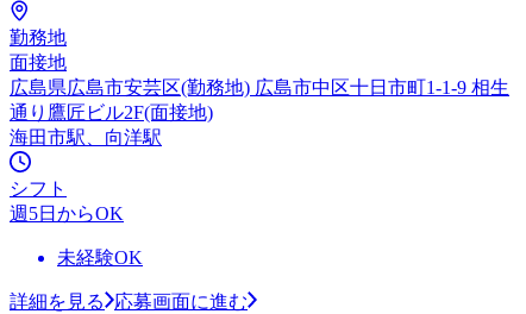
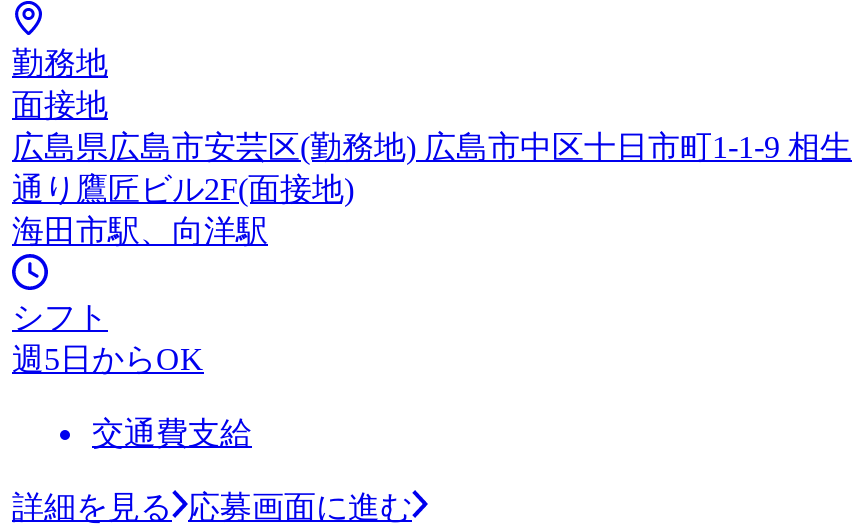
[57,247,143,267] 未経験OK -> [92,416,252,450] 交通費支給

